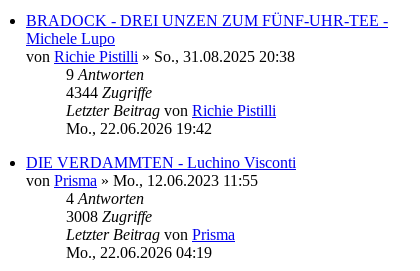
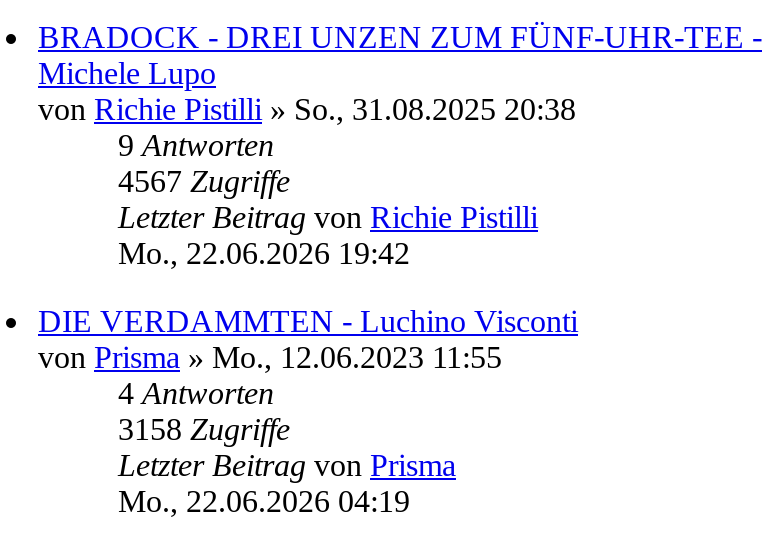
[66,84,152,101] 4344 Zugriffe -> [118,164,290,198] 4567 Zugriffe
[66,208,152,225] 3008 Zugriffe -> [118,412,290,446] 3158 Zugriffe

